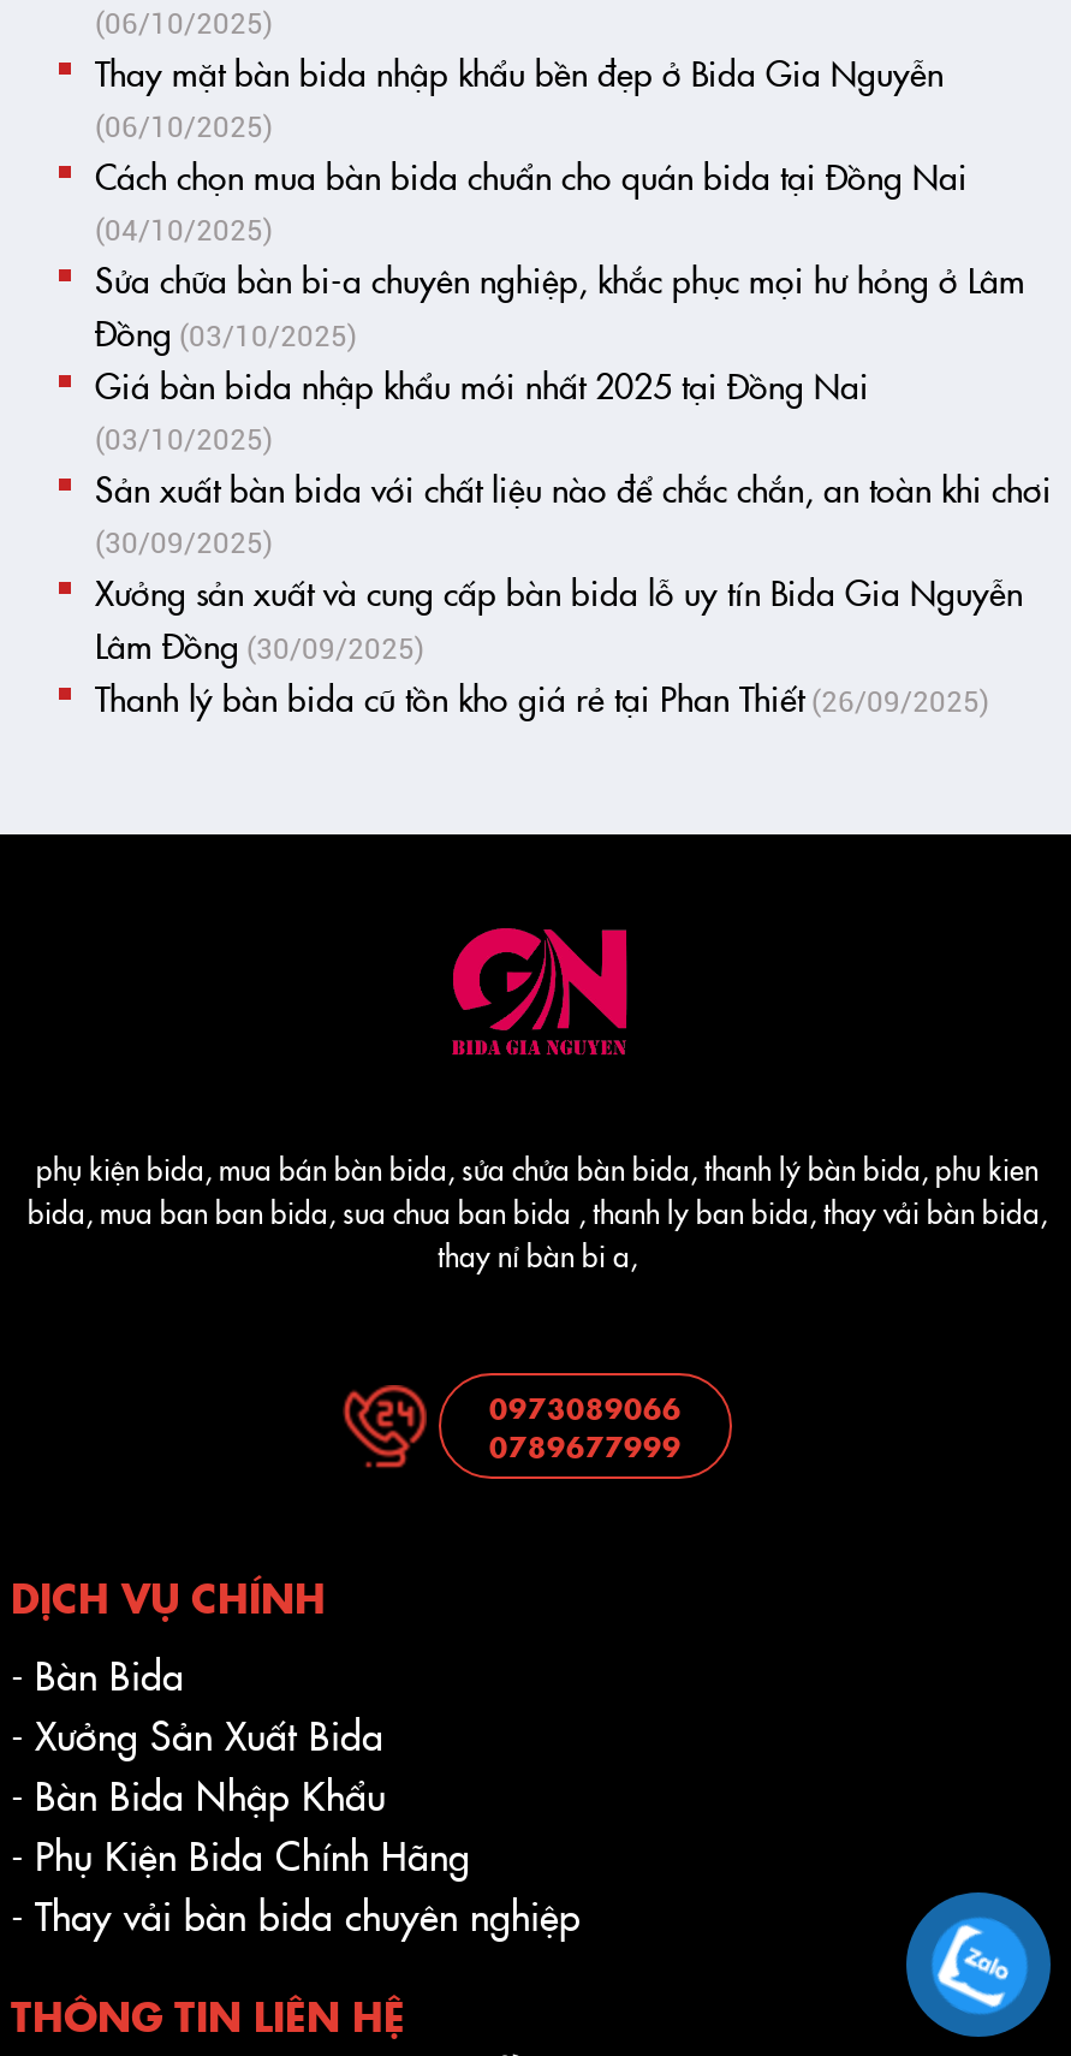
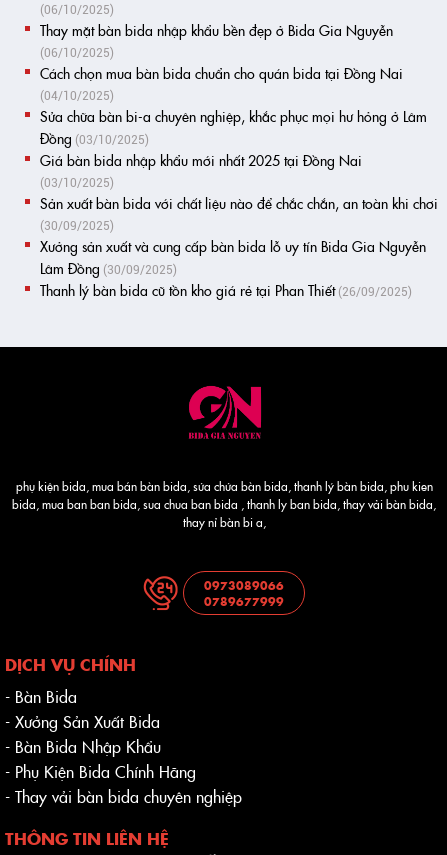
[905,1890,1052,2039] [image] -> none

